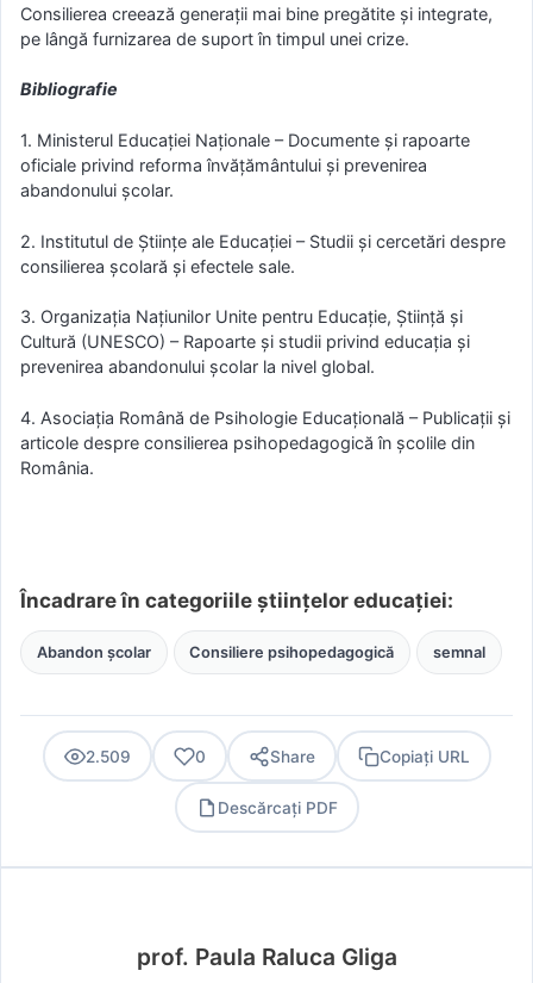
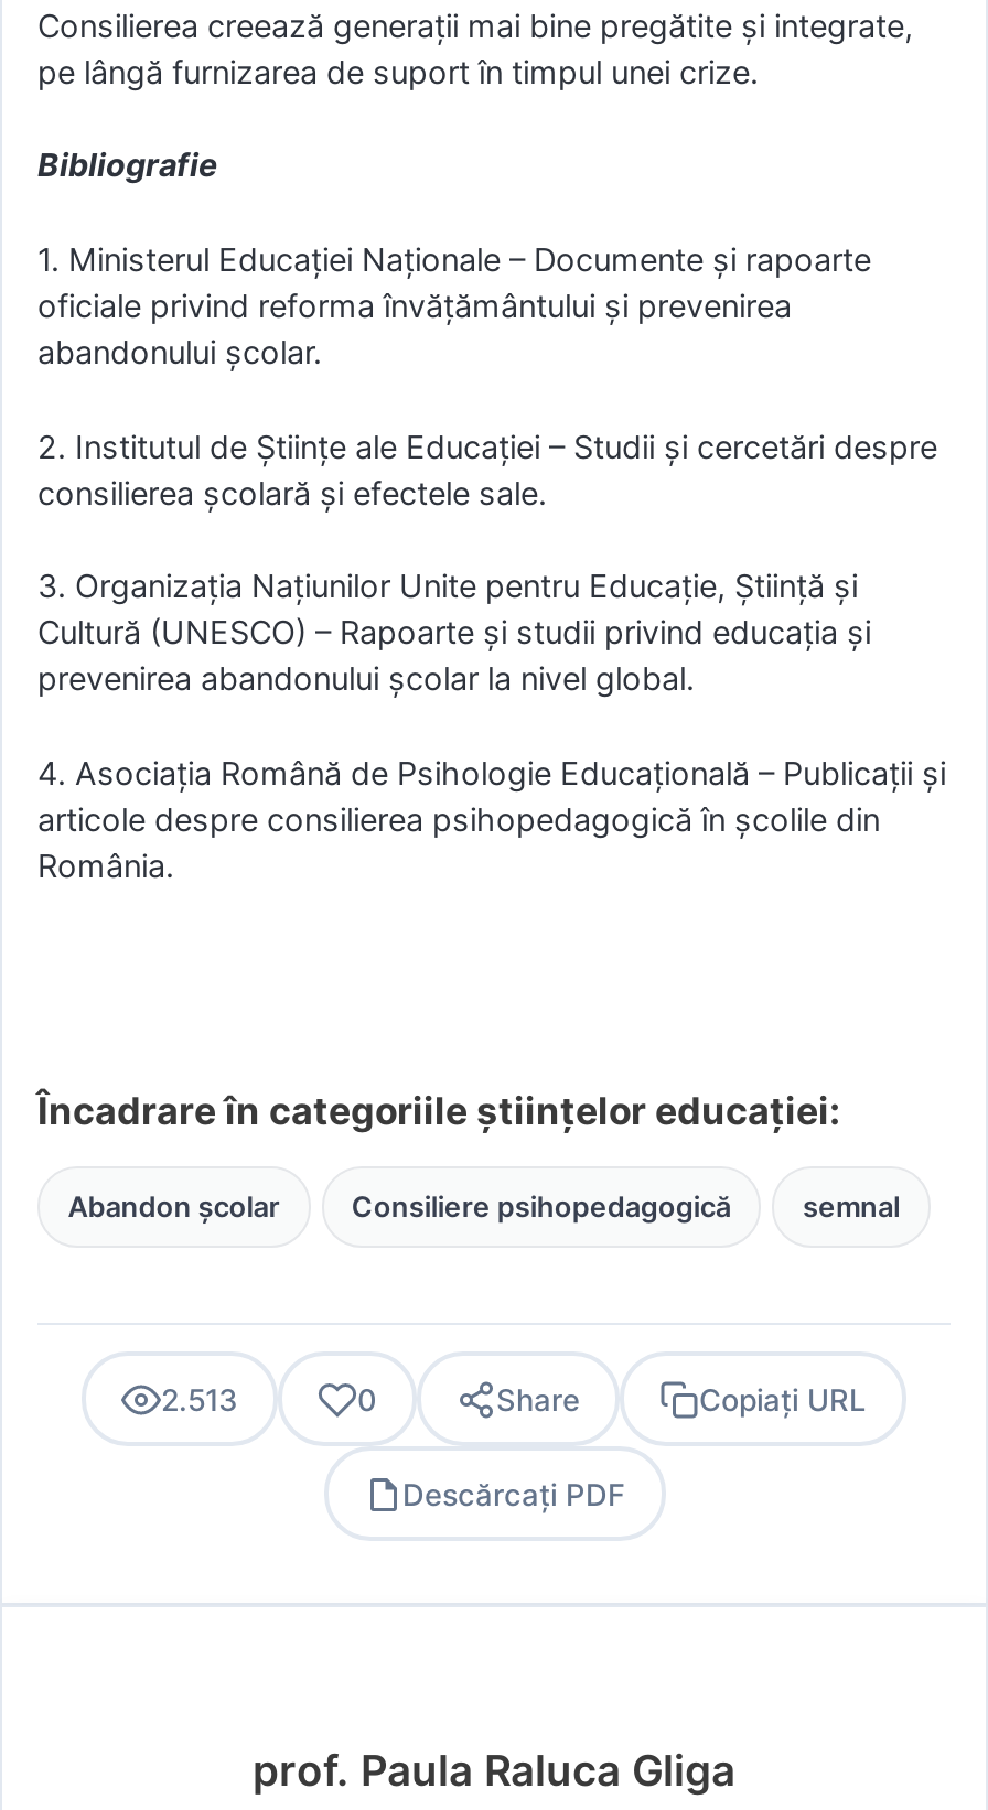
[85,747,130,766] 2.509 -> [161,1381,238,1417] 2.513

